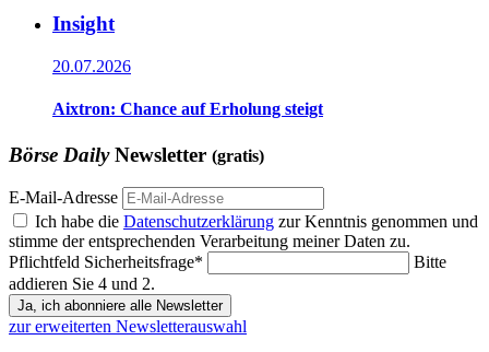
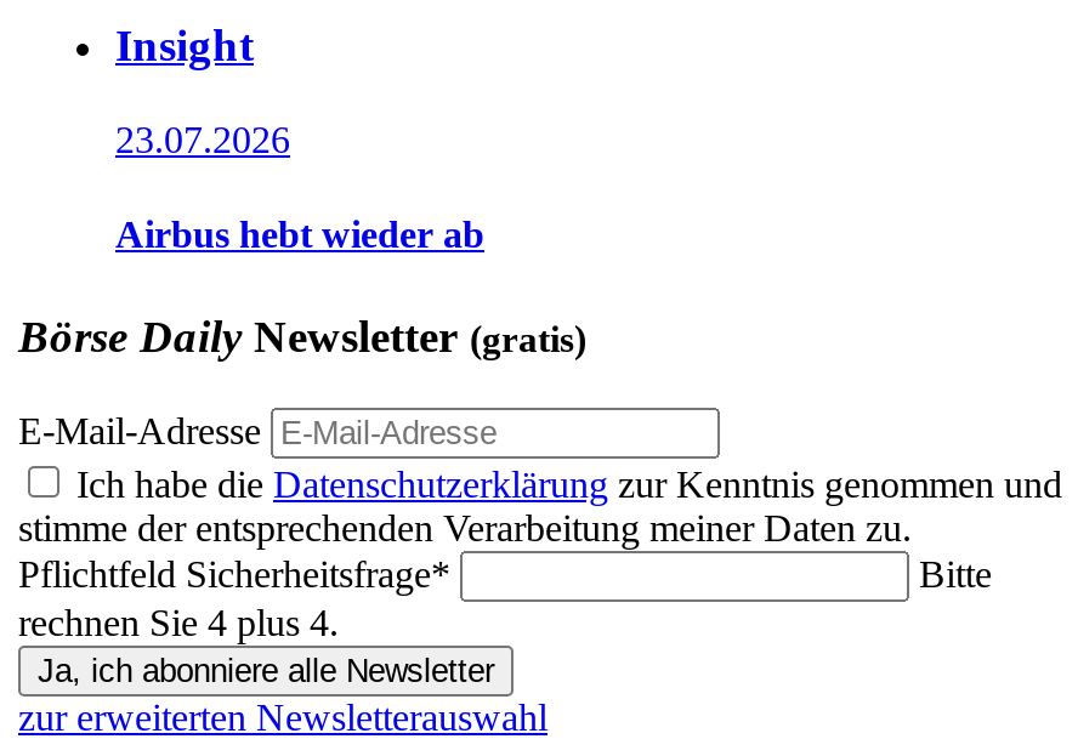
[52,57,131,75] 20.07.2026 -> [115,119,290,160] 23.07.2026
[52,100,323,118] Aixtron: Chance auf Erholung steigt -> [115,214,484,256] Airbus hebt wieder ab
[9,275,155,293] addieren Sie 4 und 2. -> [18,603,339,644] rechnen Sie 4 plus 4.

